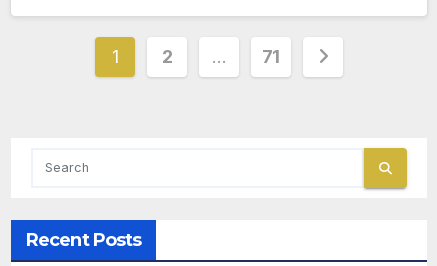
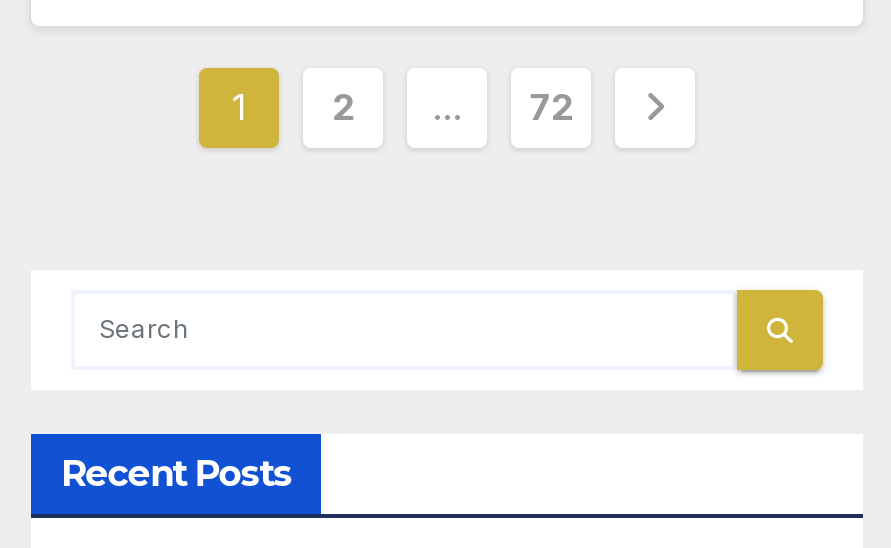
[262,46,280,67] 71 -> [530,86,572,128] 72

